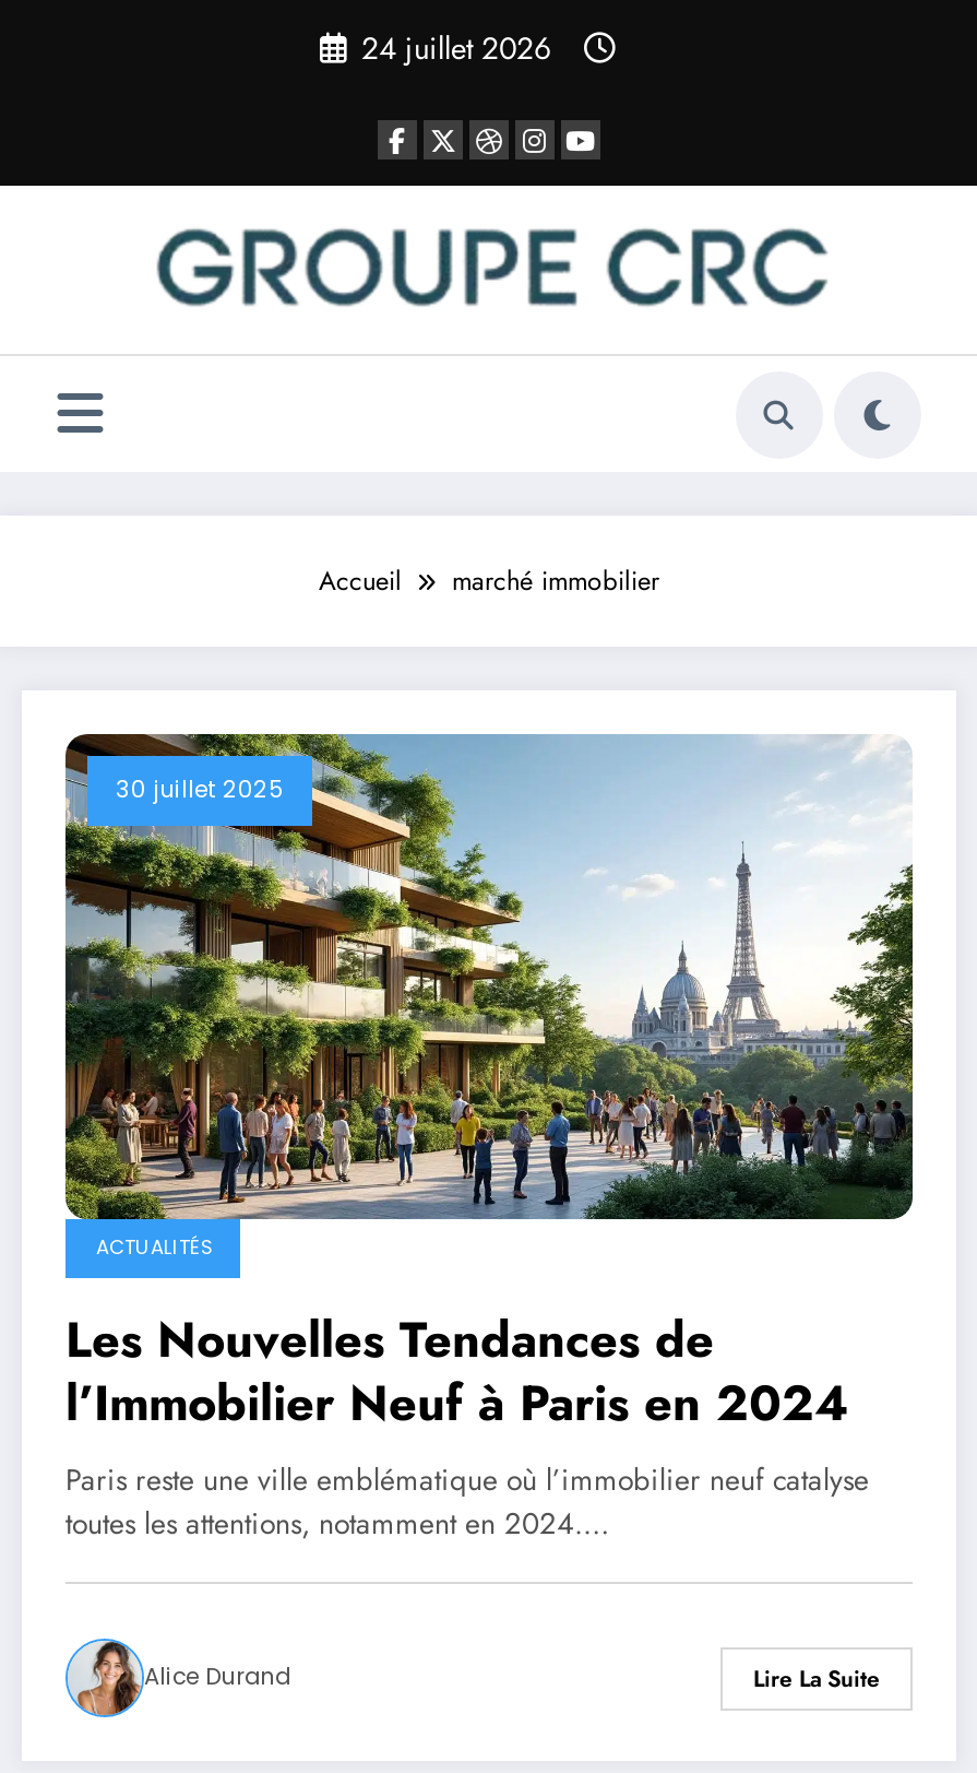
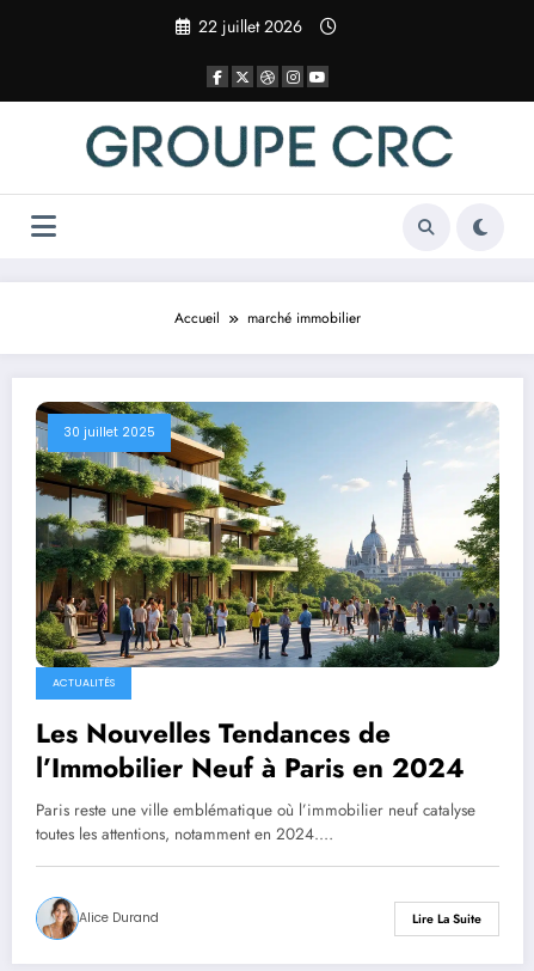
[361,26,551,70] 24 juillet 2026 -> [198,14,302,38] 22 juillet 2026

